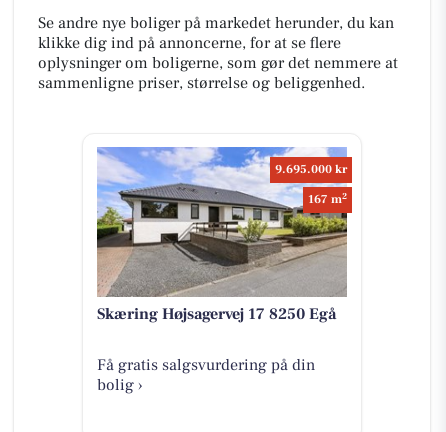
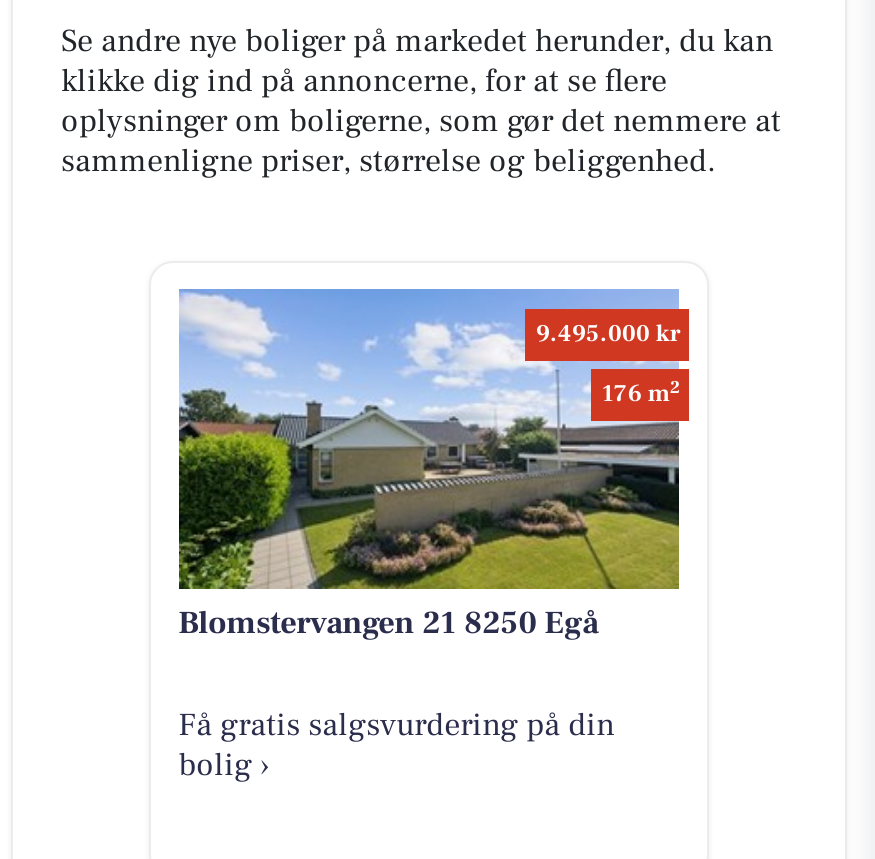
[96,147,348,297] [image] | 9.695.000 kr -> [177,289,681,589] [image] | 9.495.000 kr
[308,190,347,207] 167 m2 -> [602,375,680,410] 176 m2
[97,304,336,324] Skæring Højsagervej 17 8250 Egå -> [178,604,598,644] Blomstervangen 21 8250 Egå

